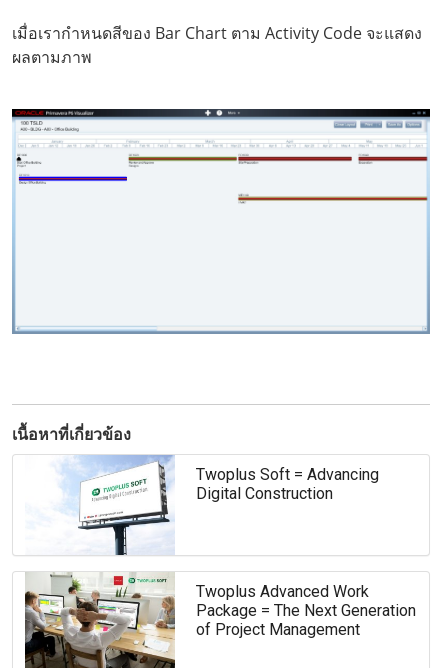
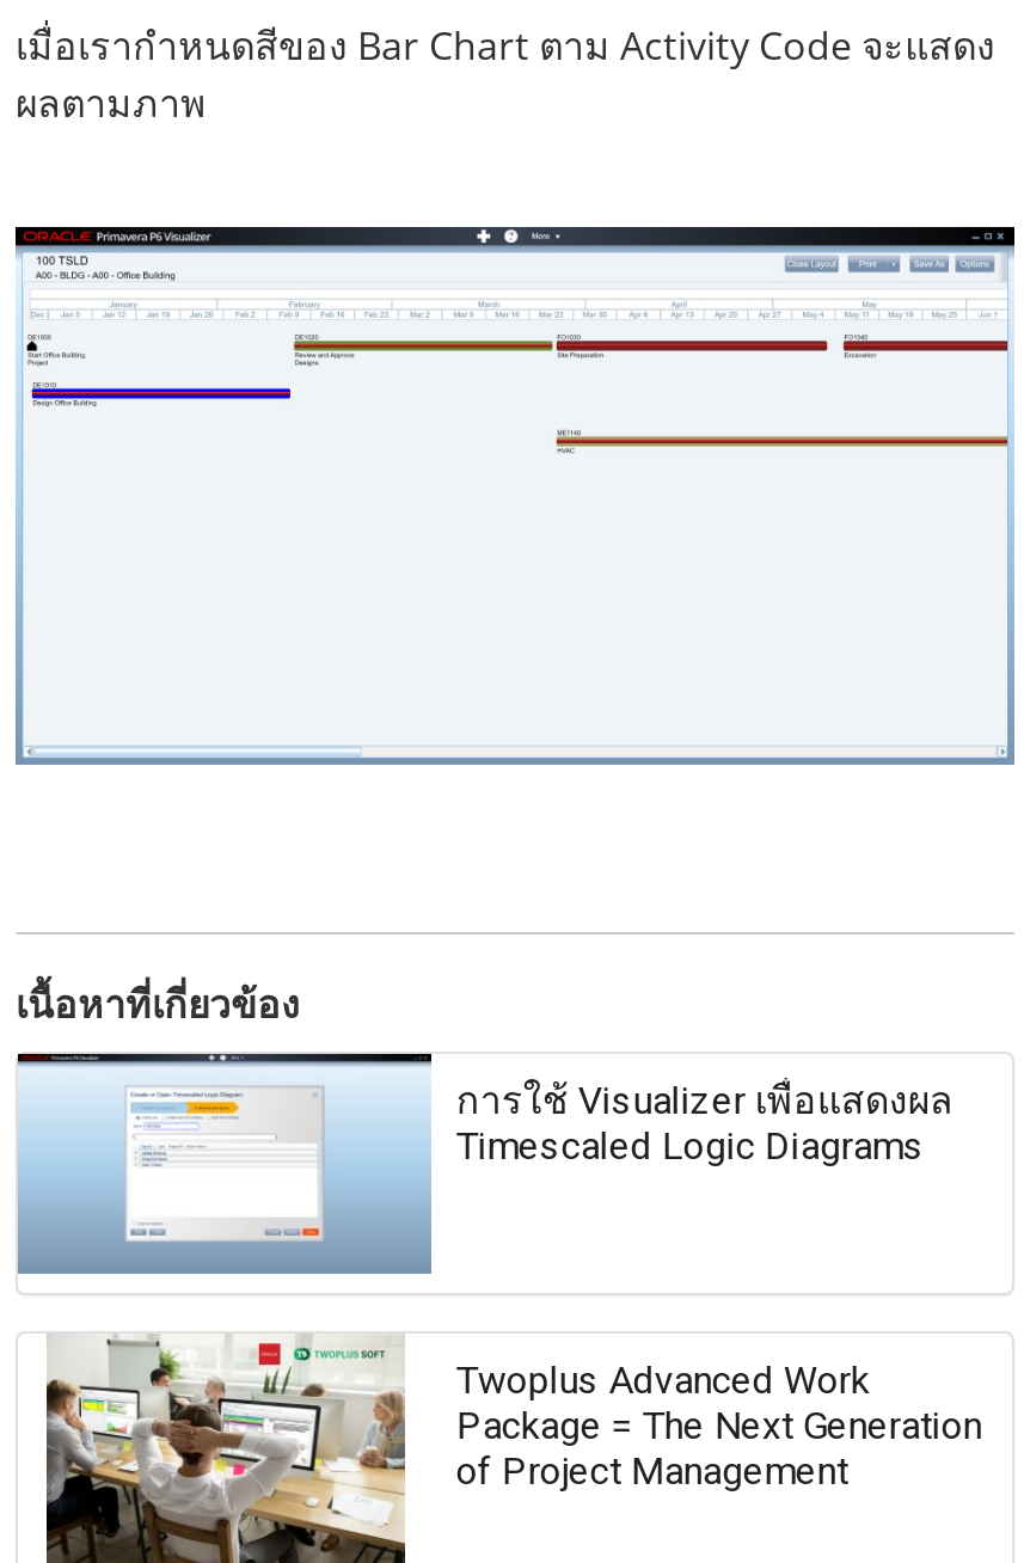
[13,455,379,556] [image] | Twoplus Soft = Advancing | Digital Construction -> [16,1052,953,1293] [image] | การใช้ Visualizer เพื่อแสดงผล | Timescaled Logic Diagrams

